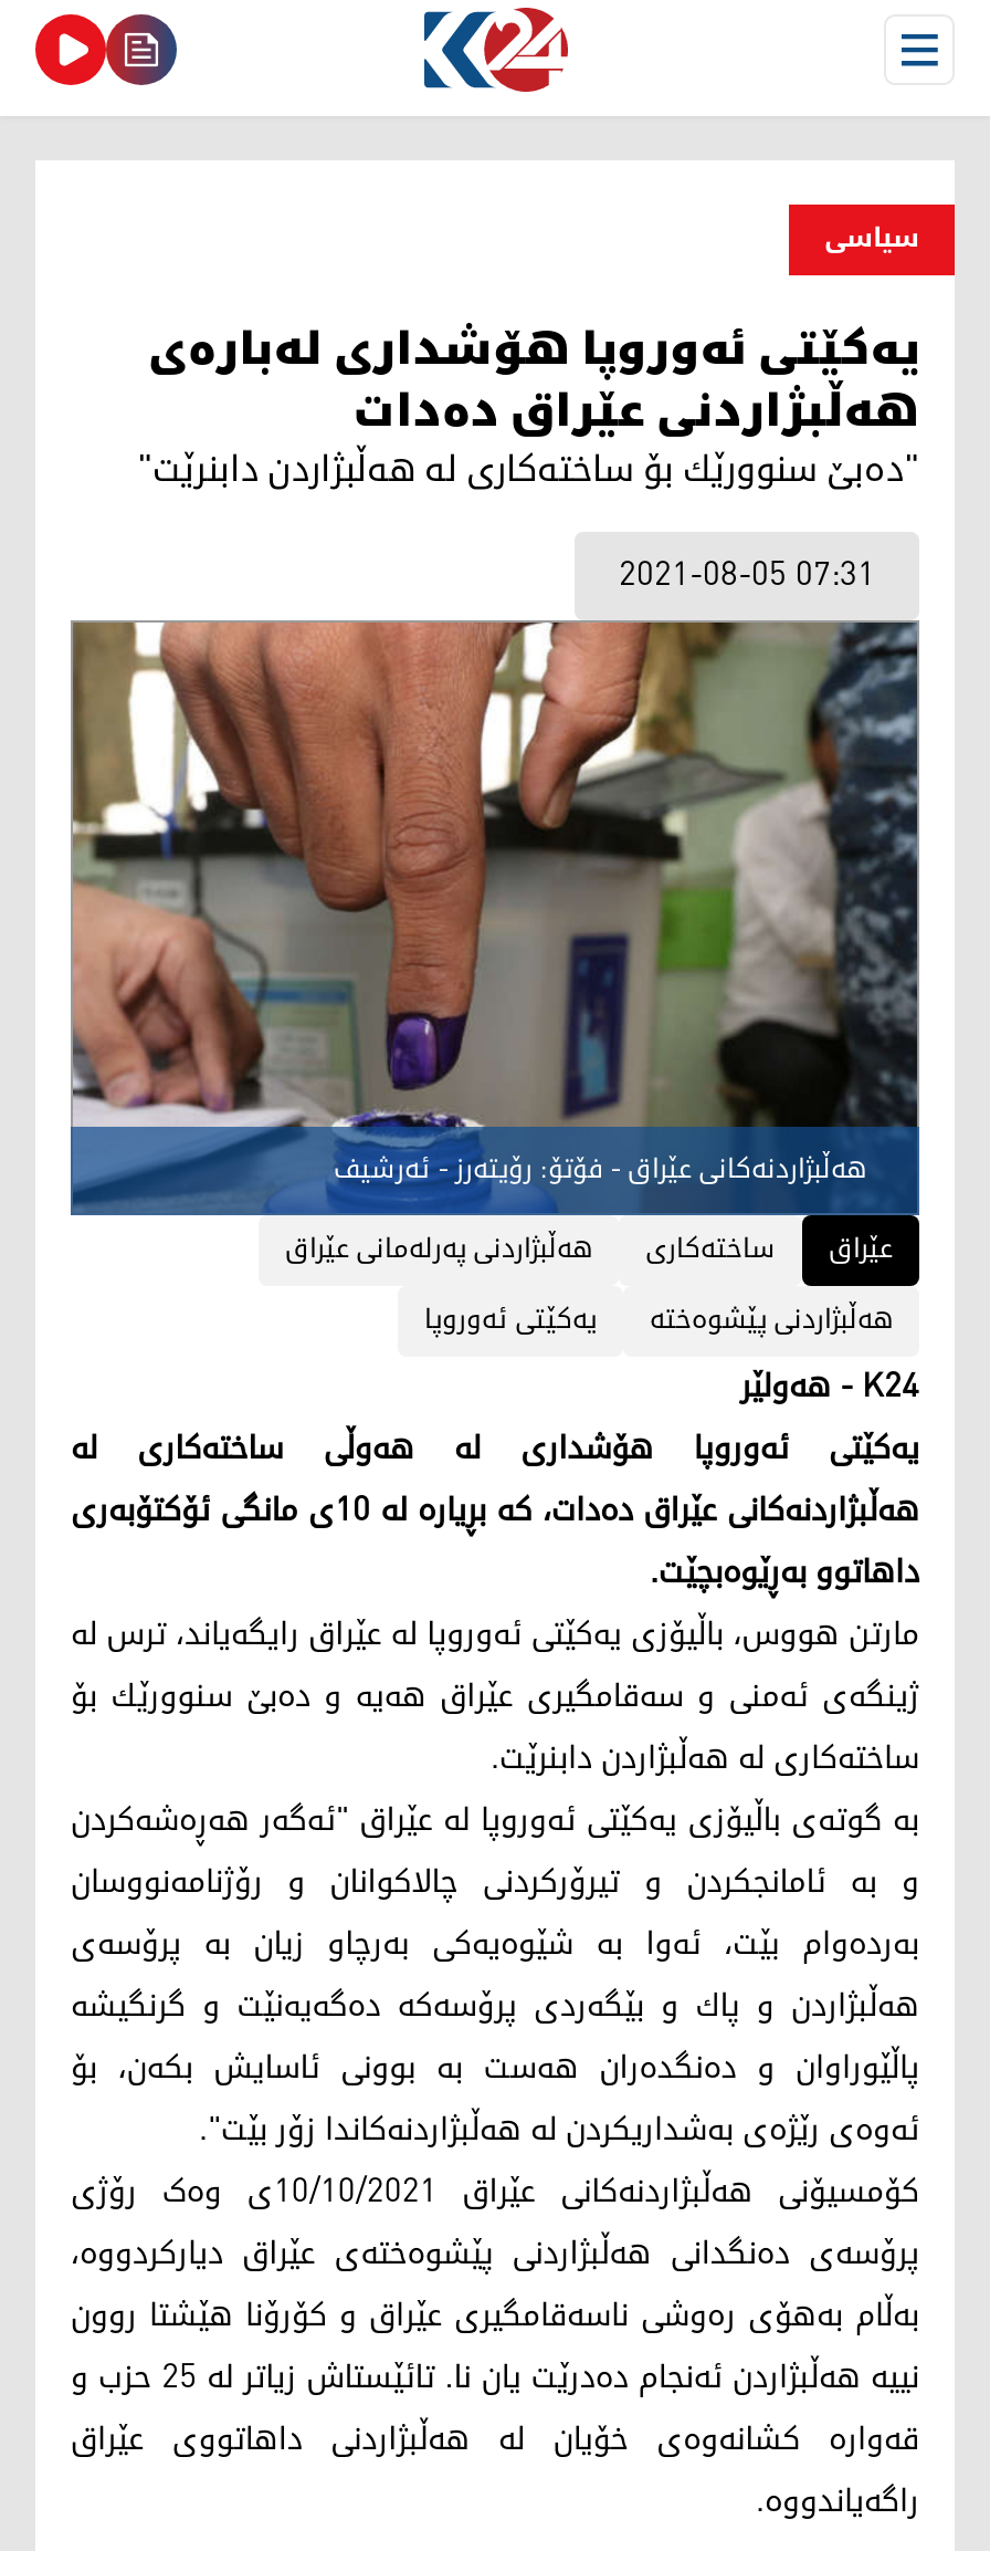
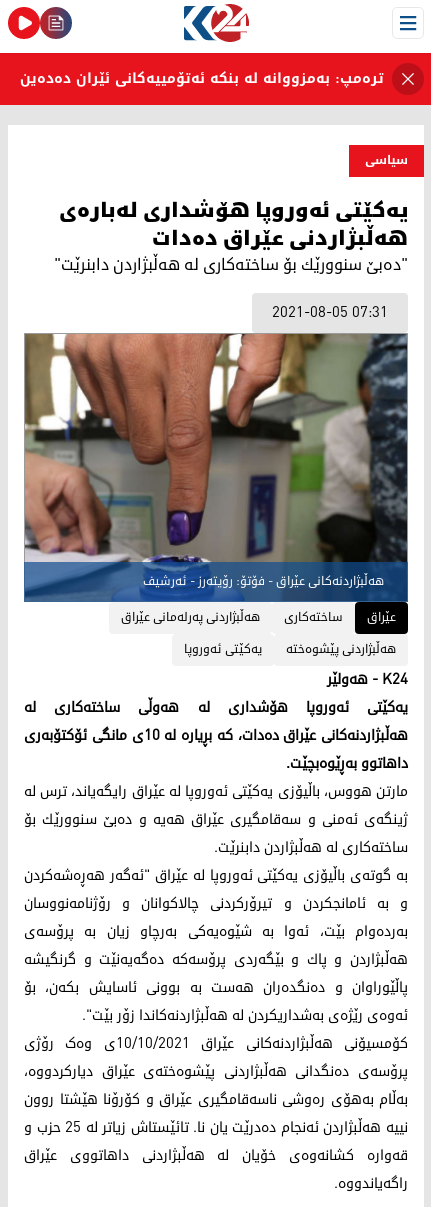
none -> [20,64,384,93] ترەمپ: بەمزووانە لە بنکە ئەتۆمییەکانی ئێران دەدەین

